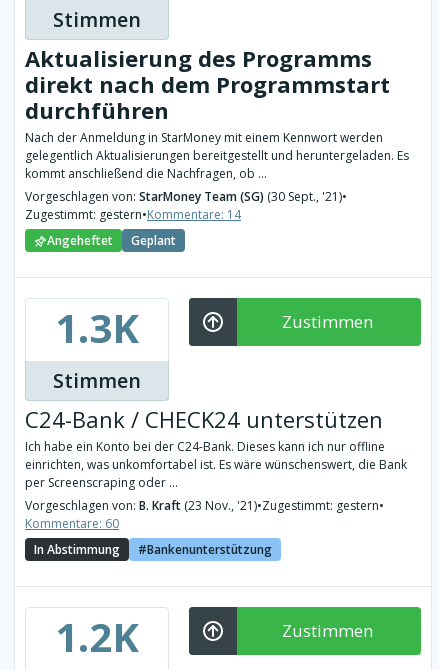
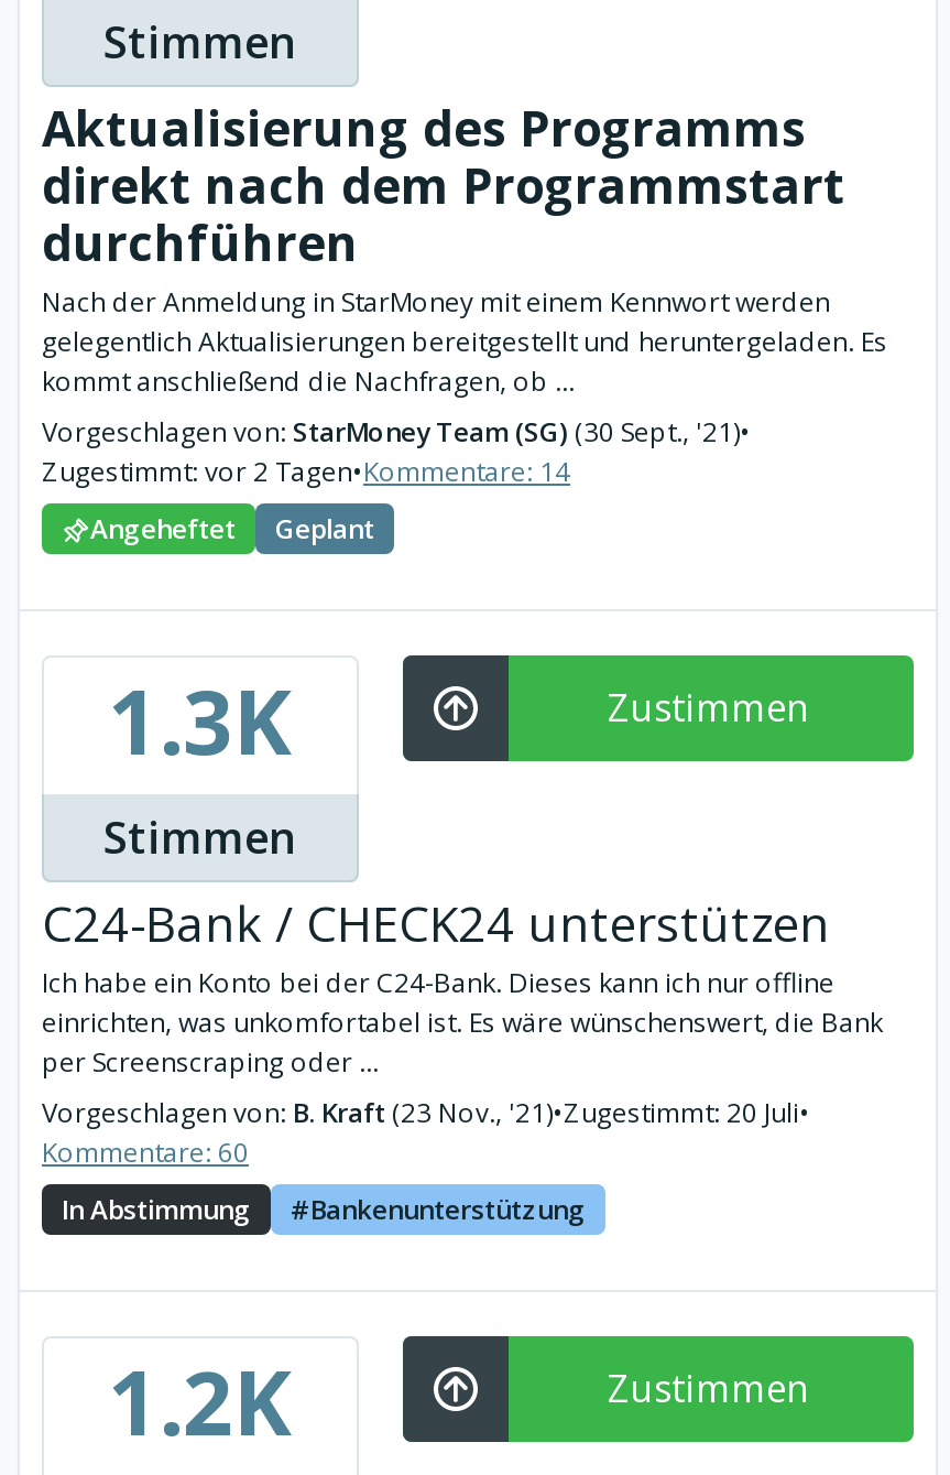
[25,206,241,223] Zugestimmt: gestern•Kommentare: 14 -> [42,453,570,490] Zugestimmt: vor 2 Tagen•Kommentare: 14
[25,497,384,514] Vorgeschlagen von: B. Kraft (23 Nov., '21) •Zugestimmt: gestern• -> [42,1094,810,1131] Vorgeschlagen von: B. Kraft (23 Nov., '21) •Zugestimmt: 20 Juli•

